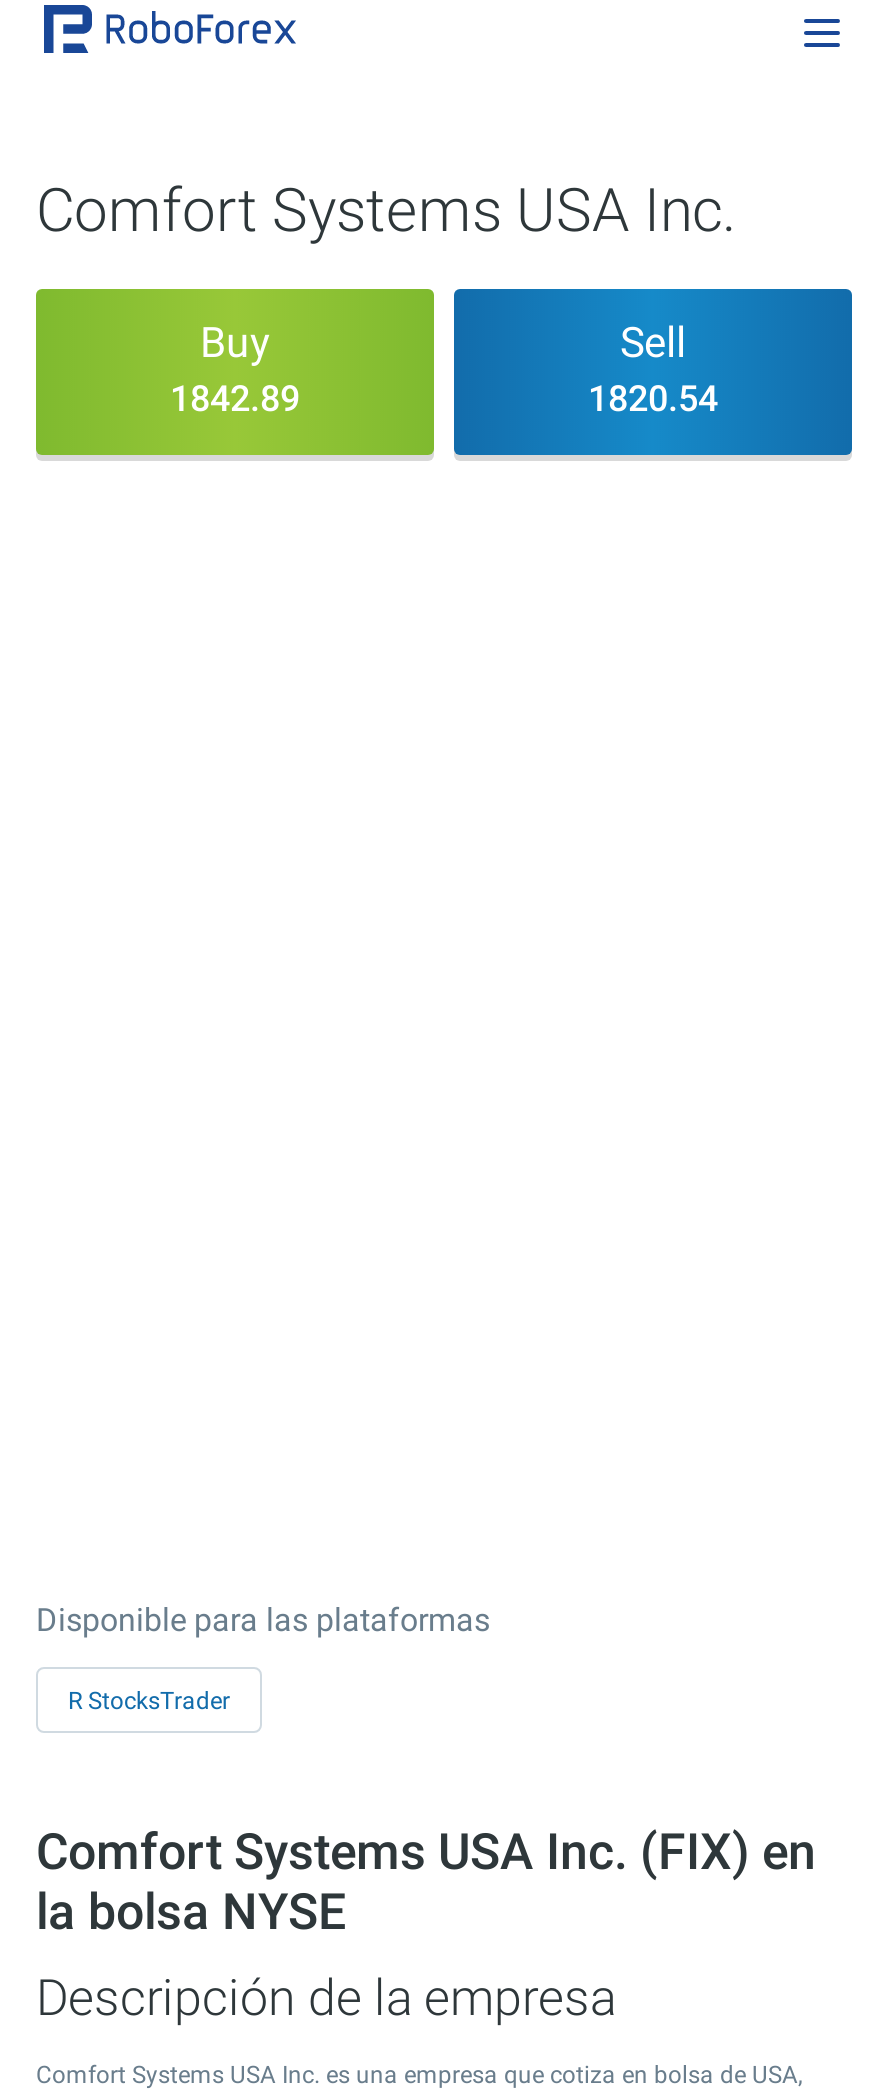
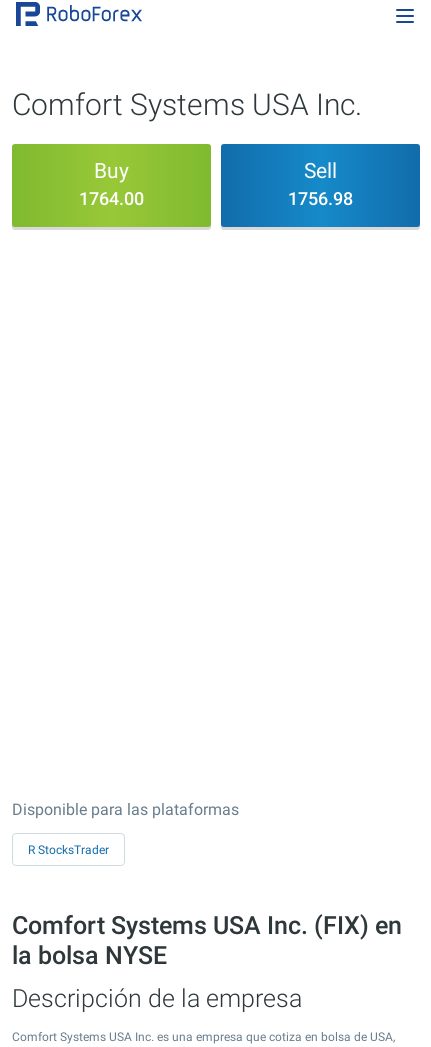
[170,377,300,419] 1842.89 -> [79,188,144,209] 1764.00
[588,377,718,419] 1820.54 -> [288,188,353,209] 1756.98

